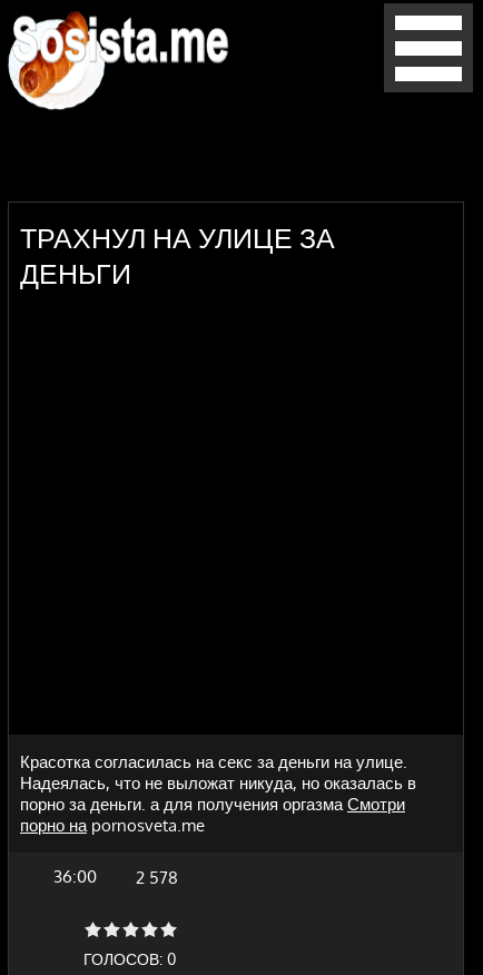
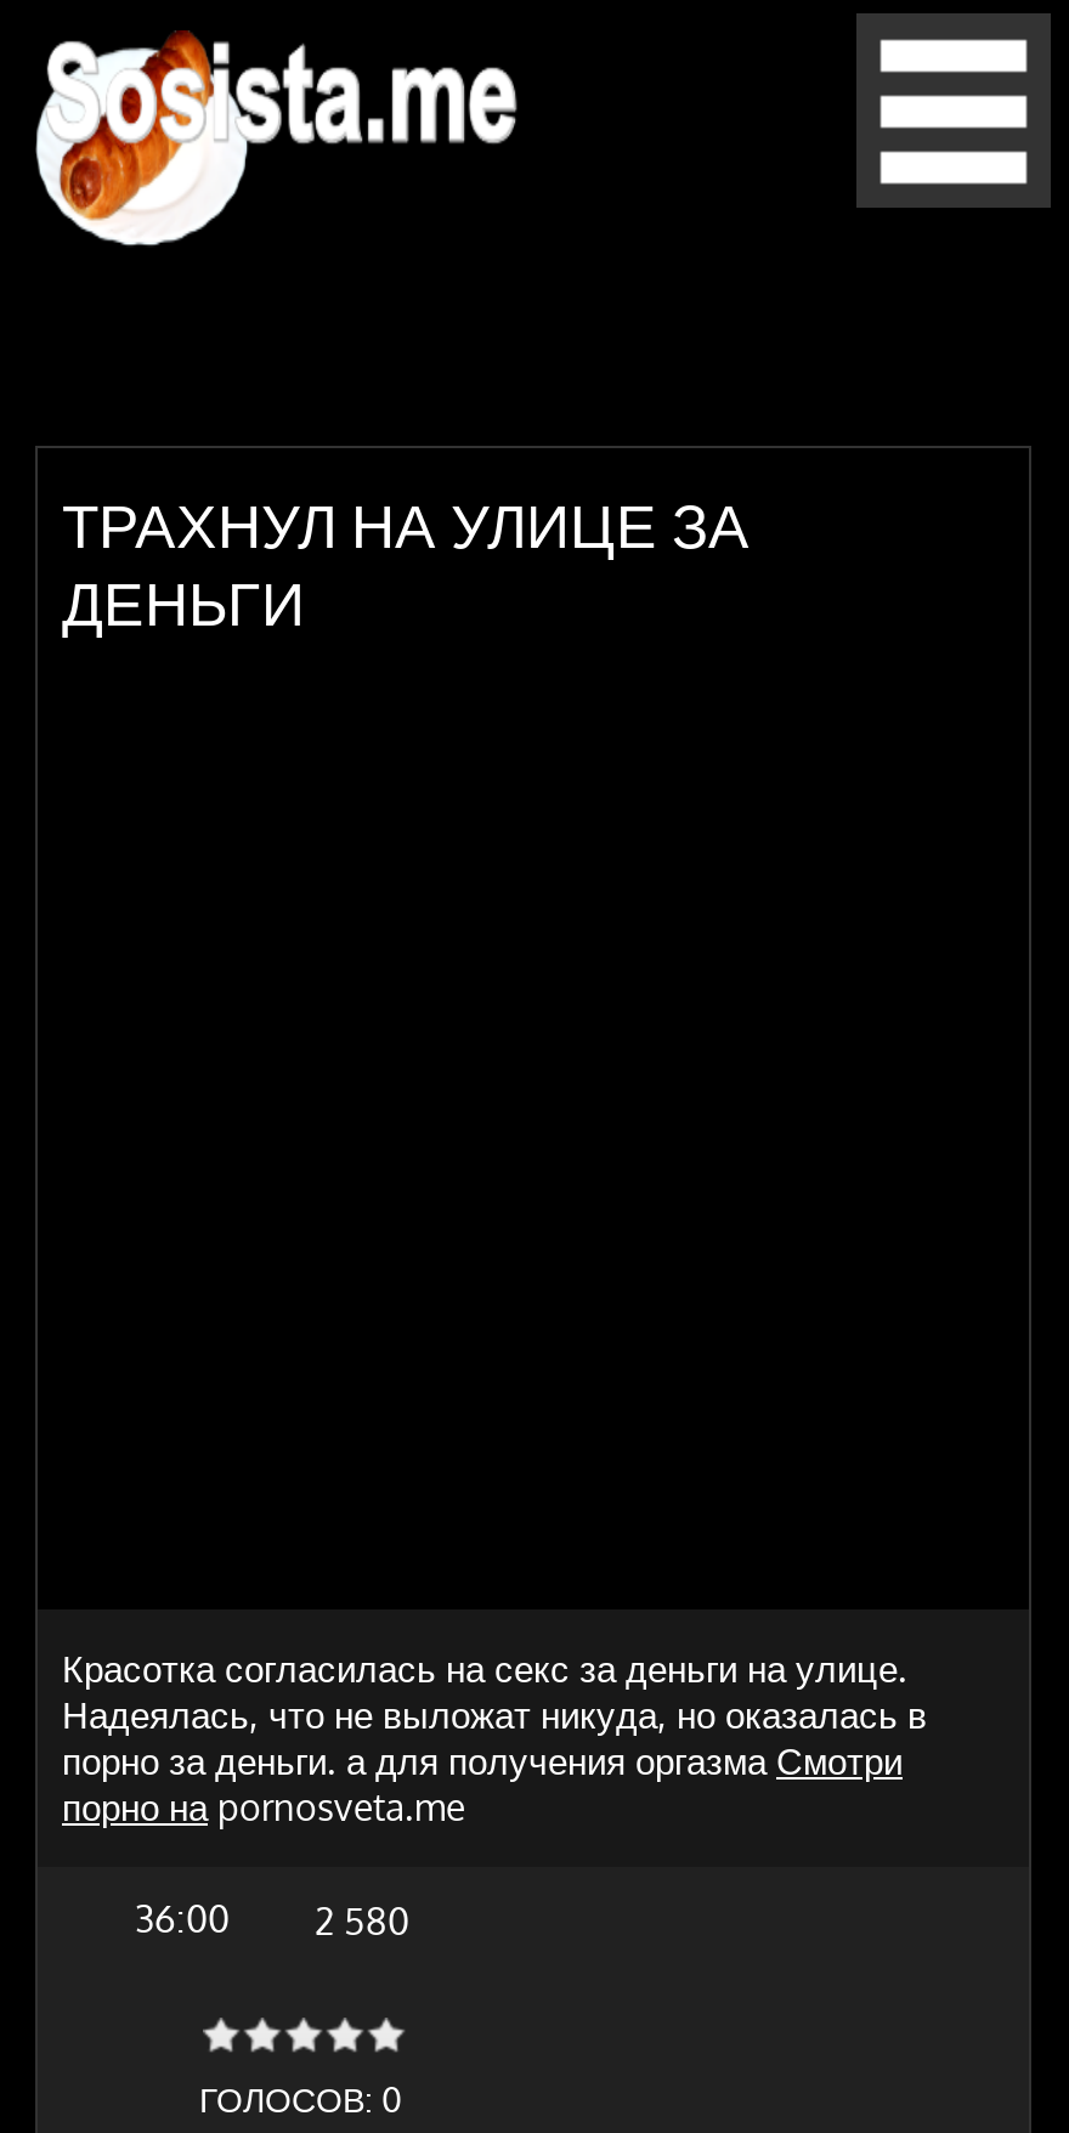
[53,866,178,888] 36:00 2 578 -> [135,1896,409,1945] 36:00 2 580

